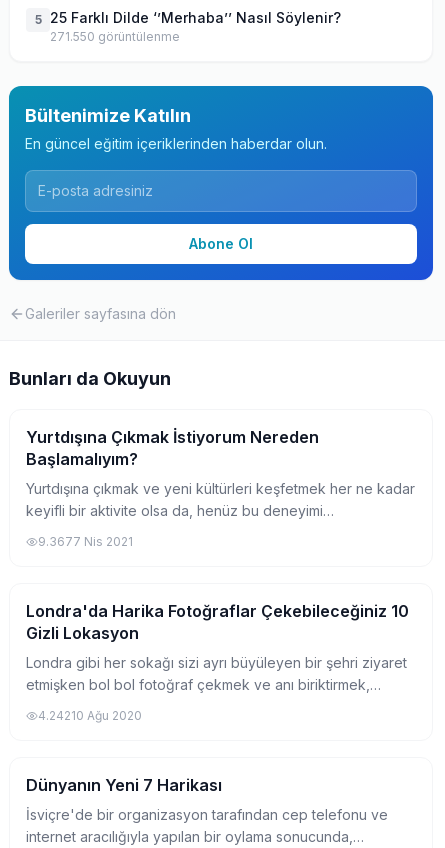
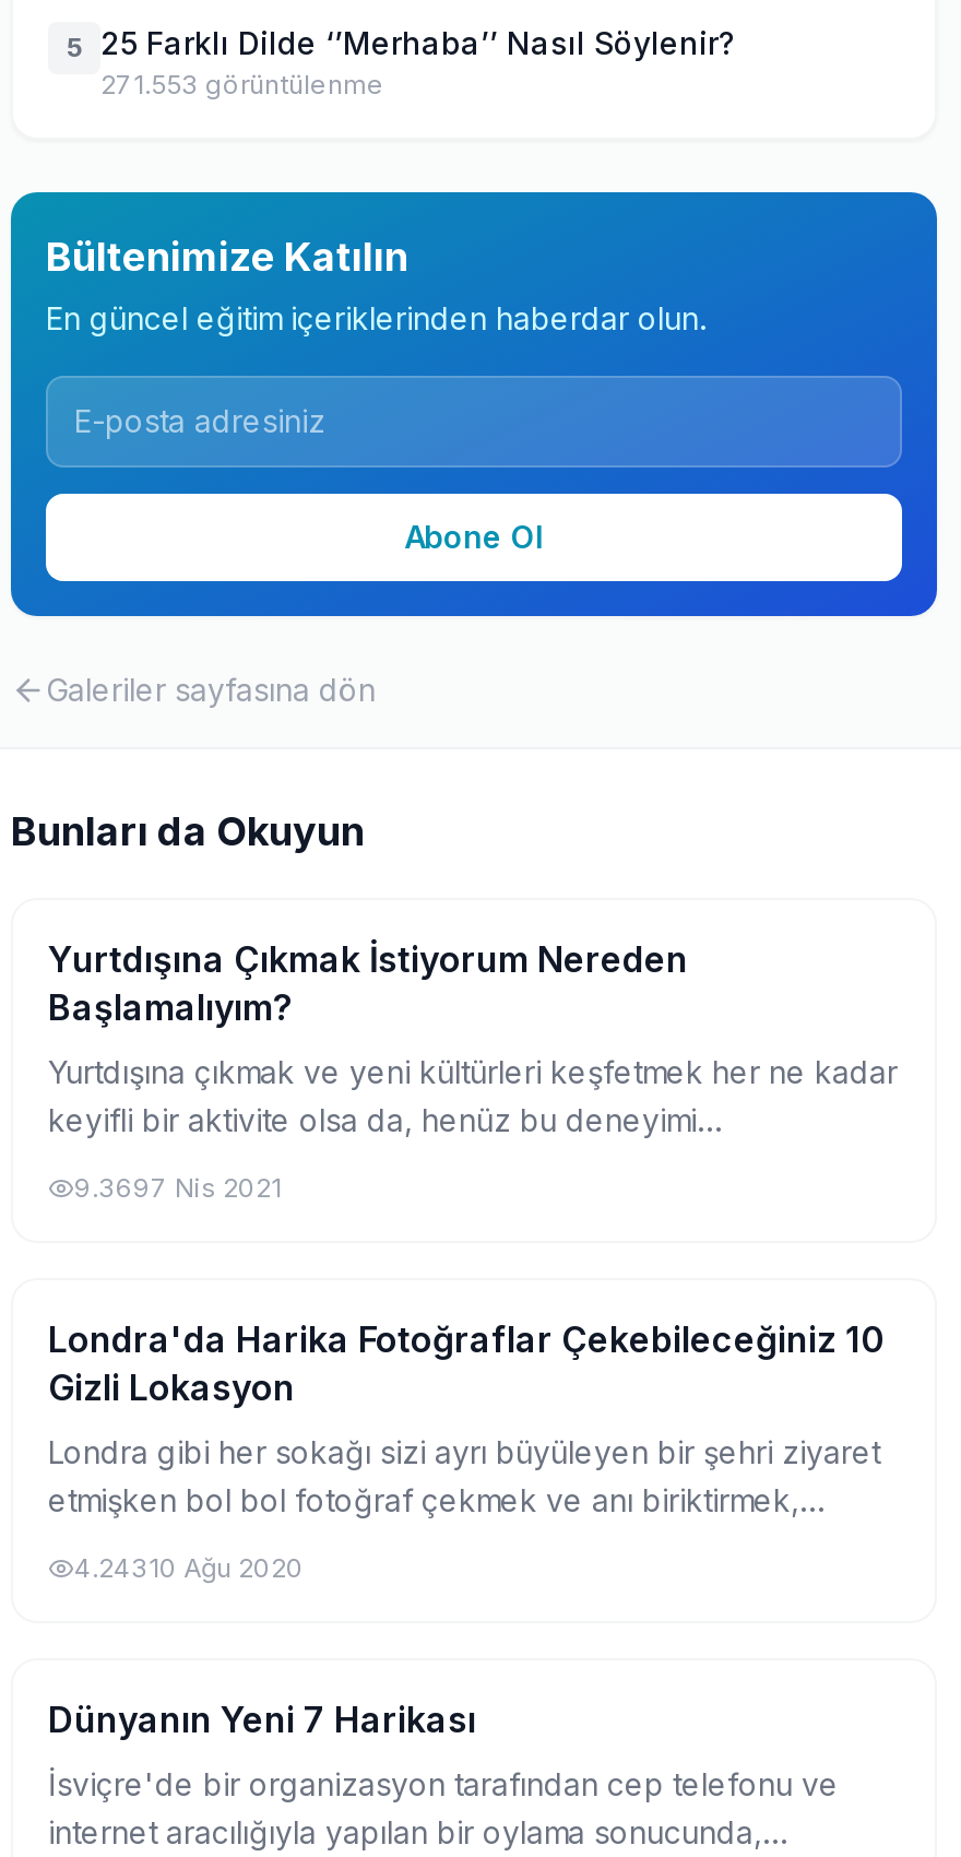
[50,29,180,44] 271.550 görüntülenme -> [100,68,384,100] 271.553 görüntülenme
[38,534,133,549] 9.3677 Nis 2021 -> [74,1171,282,1204] 9.3697 Nis 2021
[38,708,142,723] 4.24210 Ağu 2020 -> [74,1551,304,1584] 4.24310 Ağu 2020

